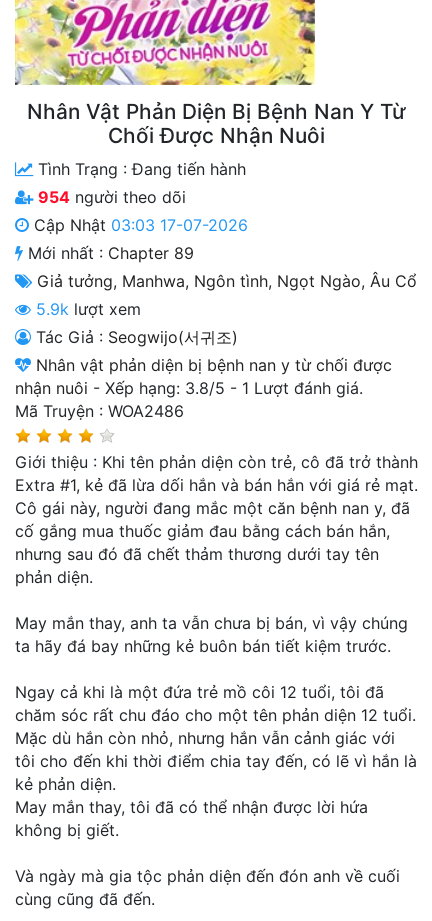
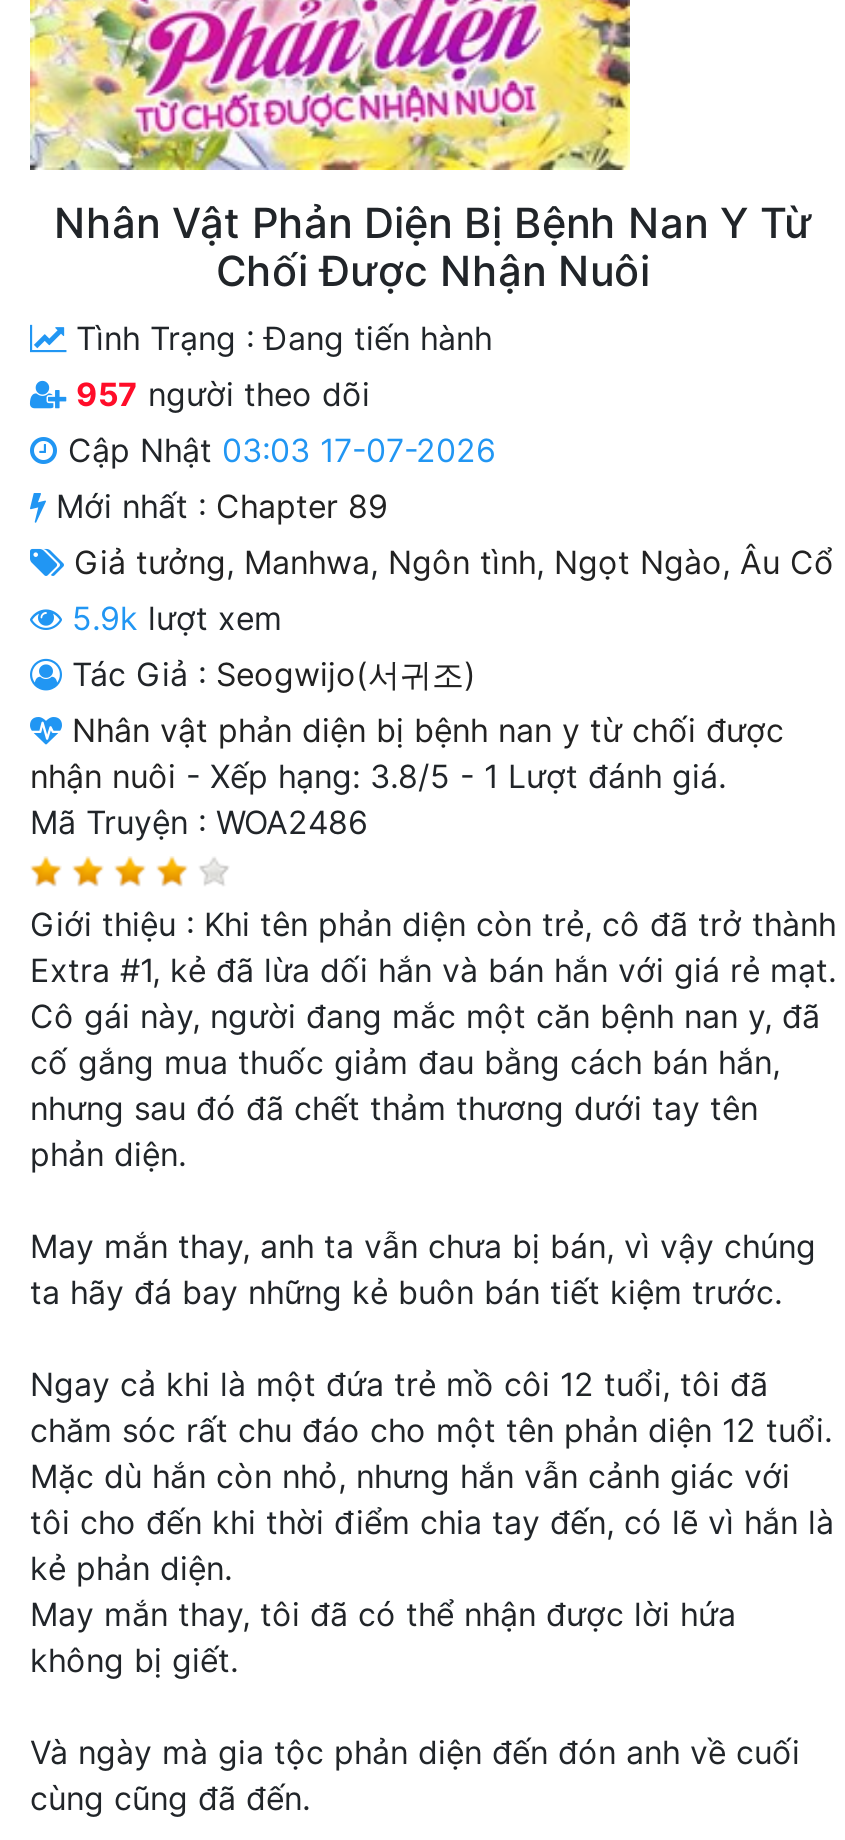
[38,187,186,207] 954 người theo dõi -> [76,374,370,414] 957 người theo dõi

